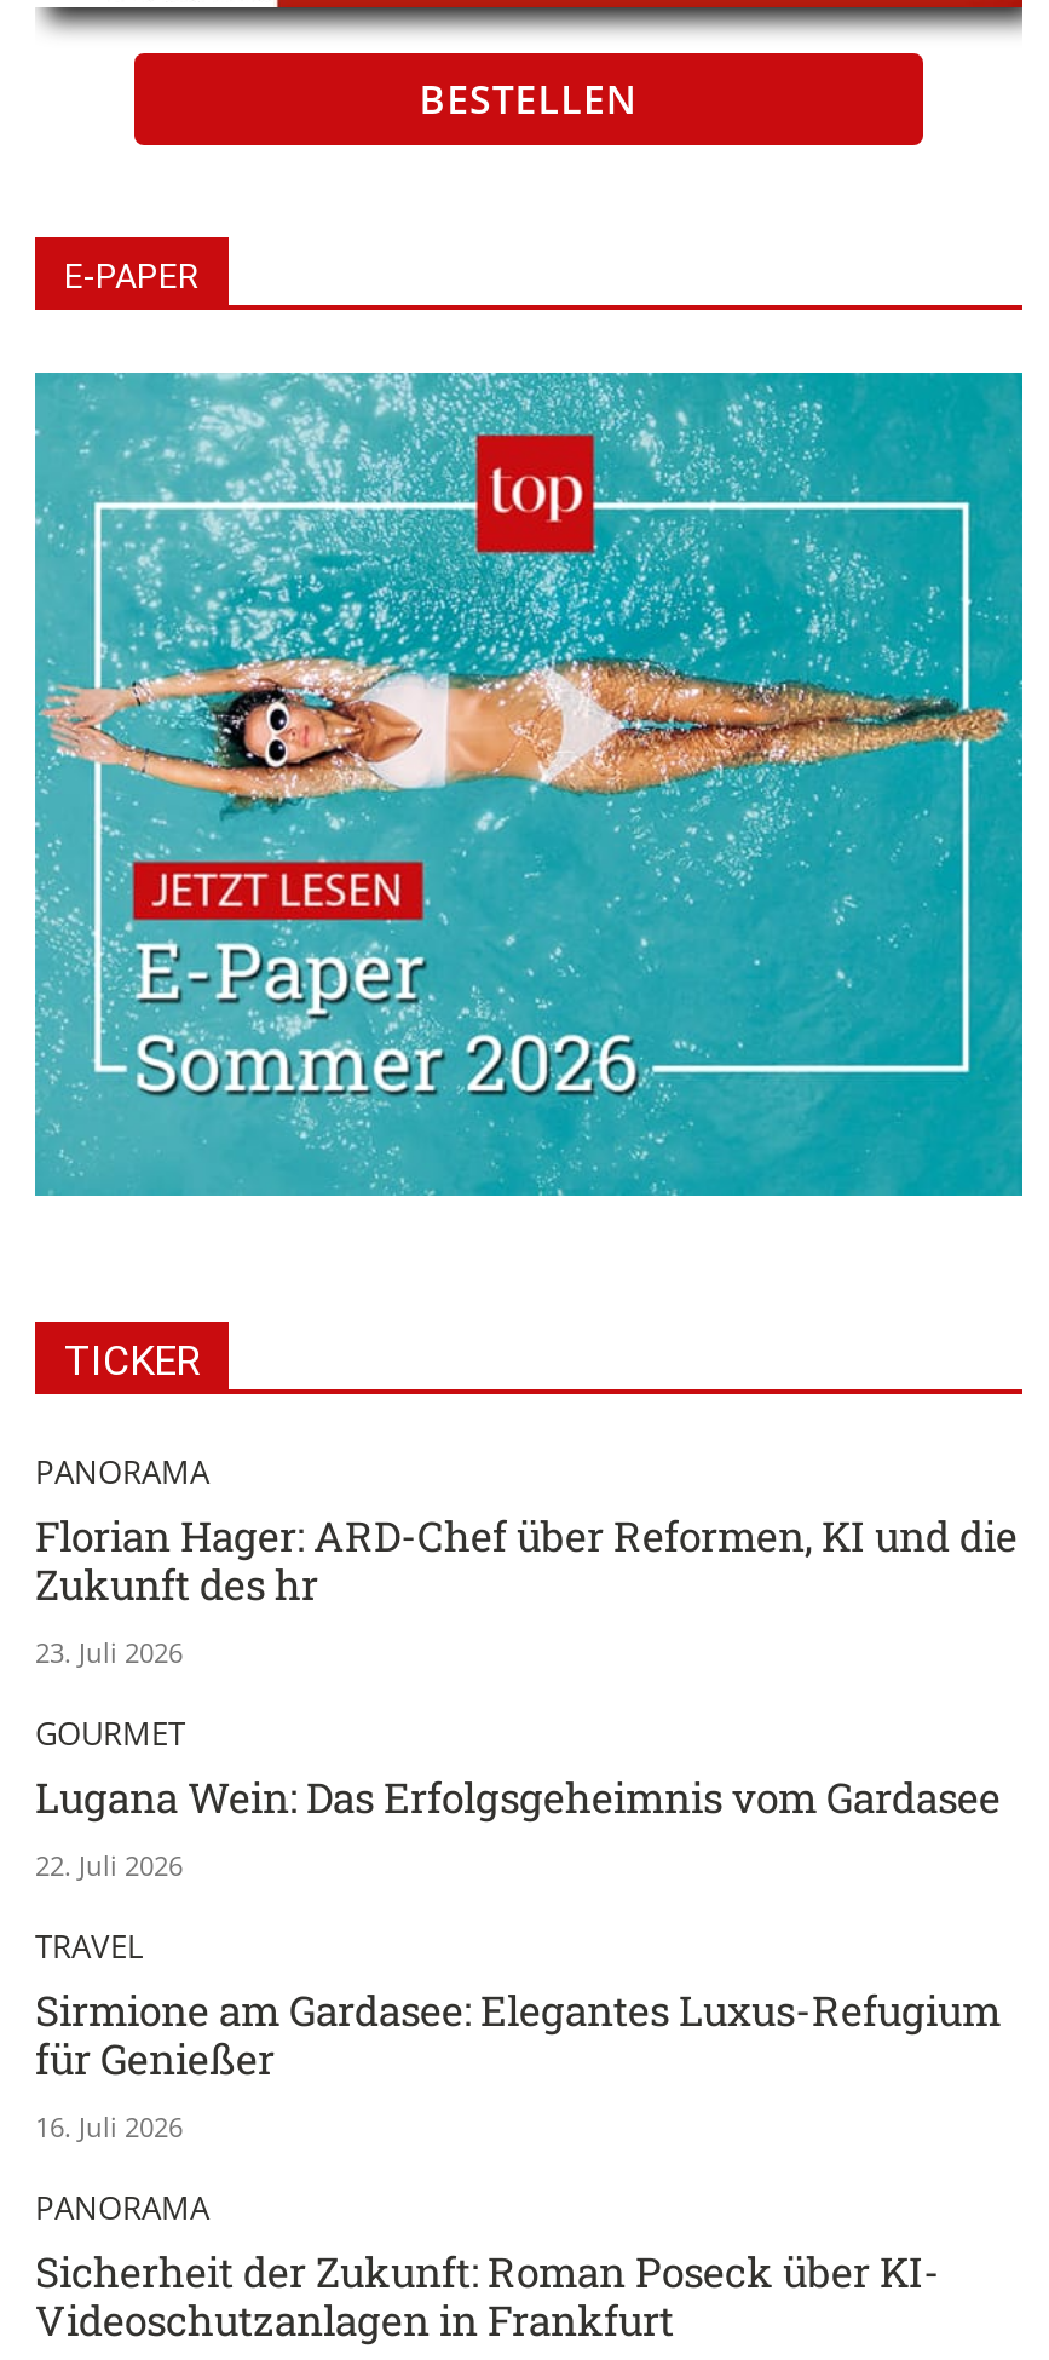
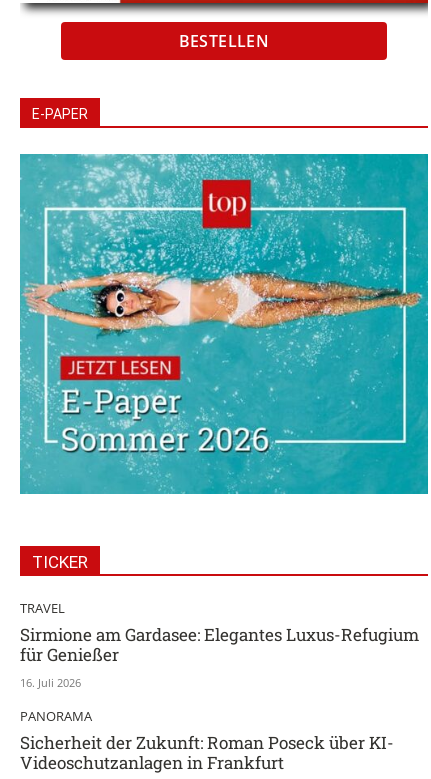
[35,1450,1018,1883] PANORAMA | Florian Hager: ARD-Chef über Reformen, KI und die | Zukunft des hr | 23. Juli 2026 | GOURMET | Lugana Wein: Das Erfolgsgeheimnis vom Gardasee | 22. Juli 2026 -> none

